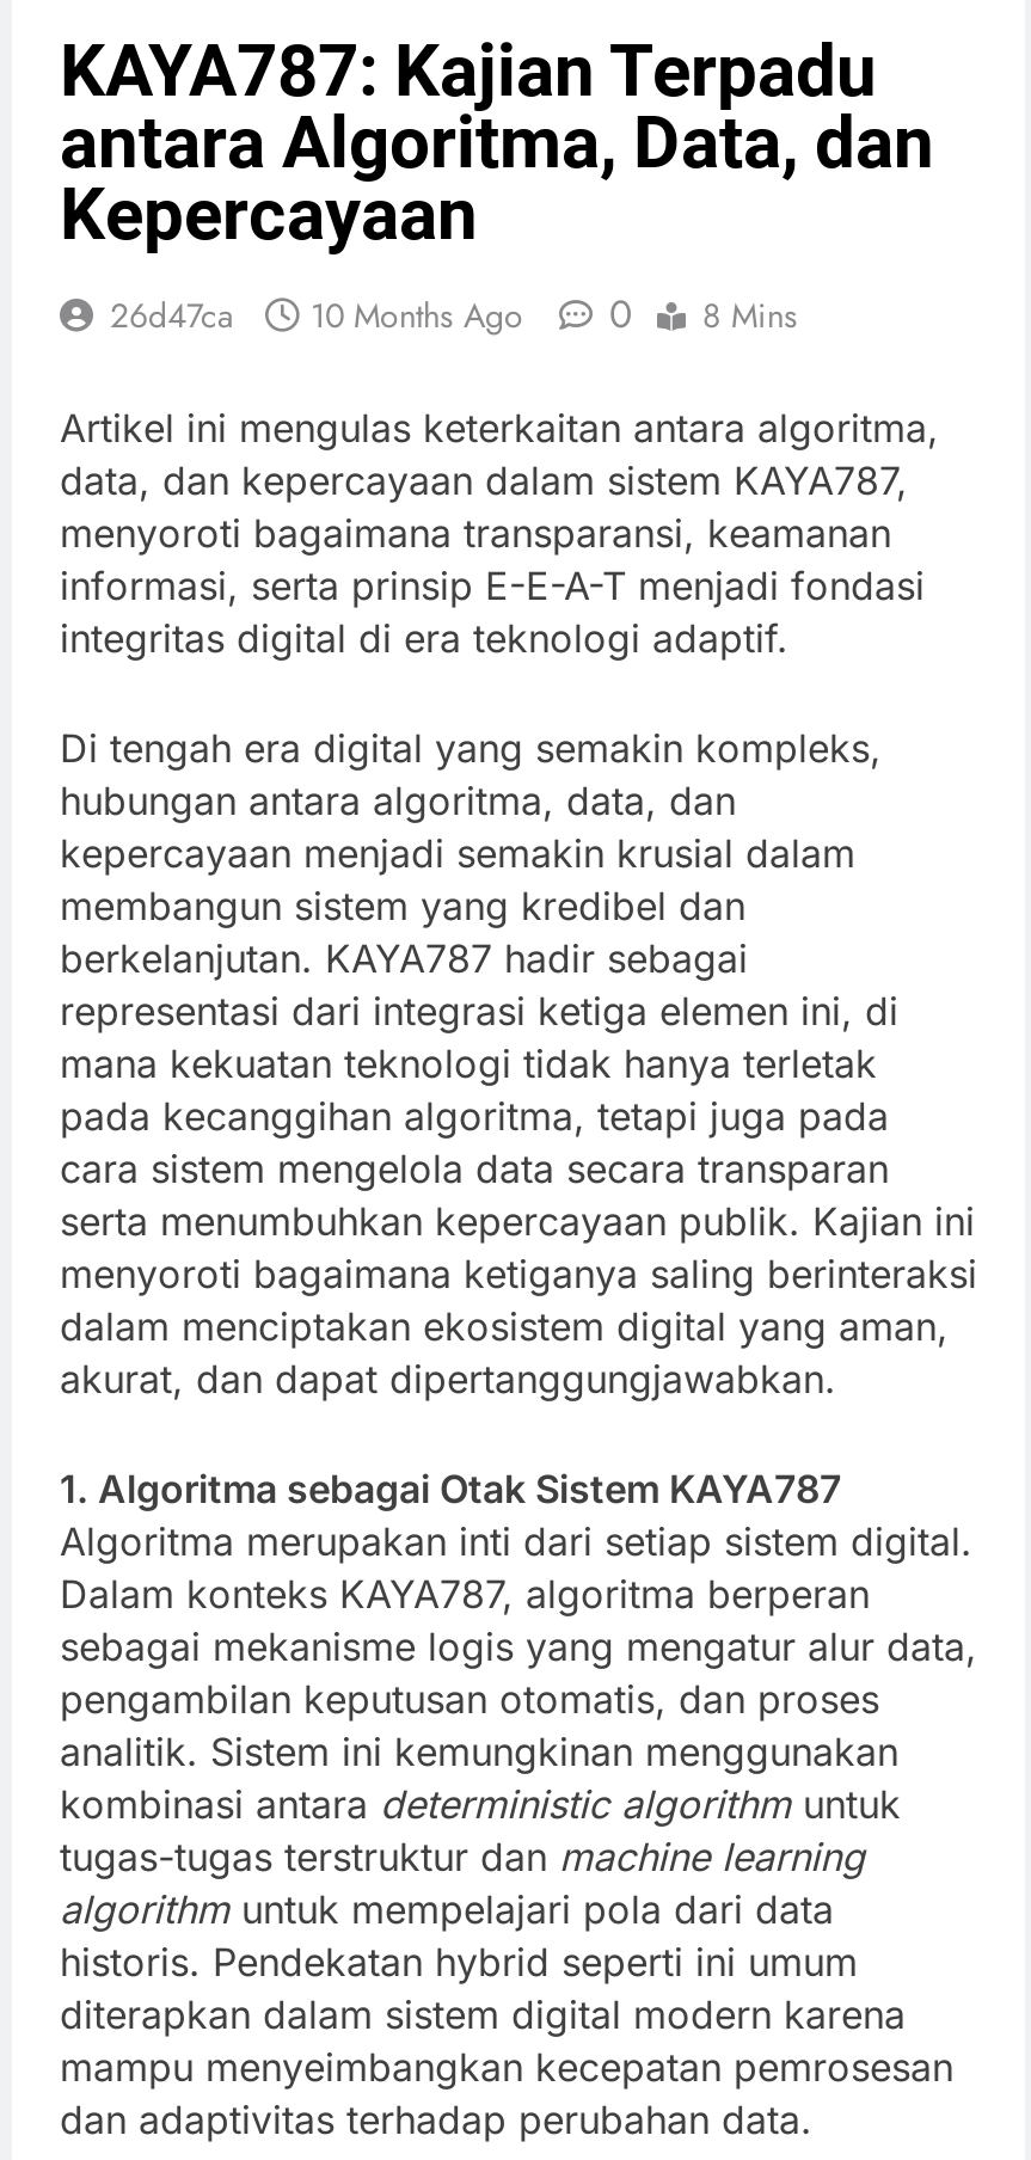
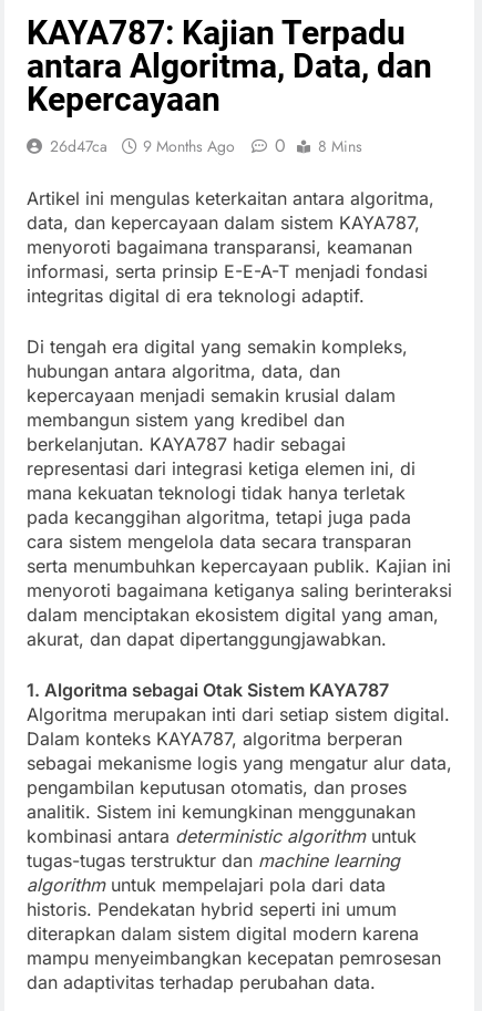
[110,287,798,342] 26d47ca 10 Months Ago 0 8 Mins -> [50,133,362,159] 26d47ca 9 Months Ago 0 8 Mins

